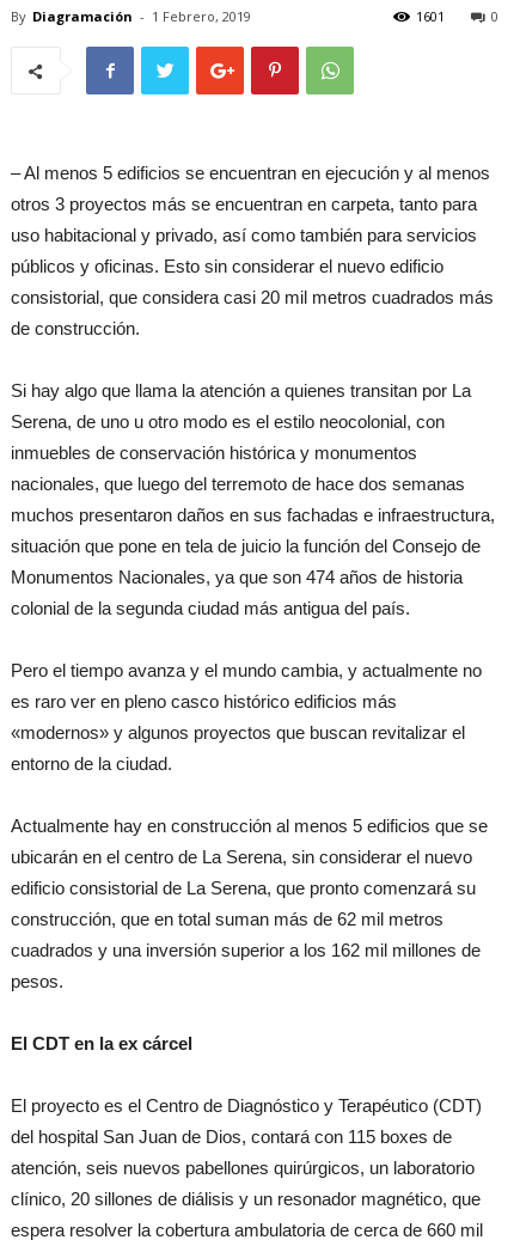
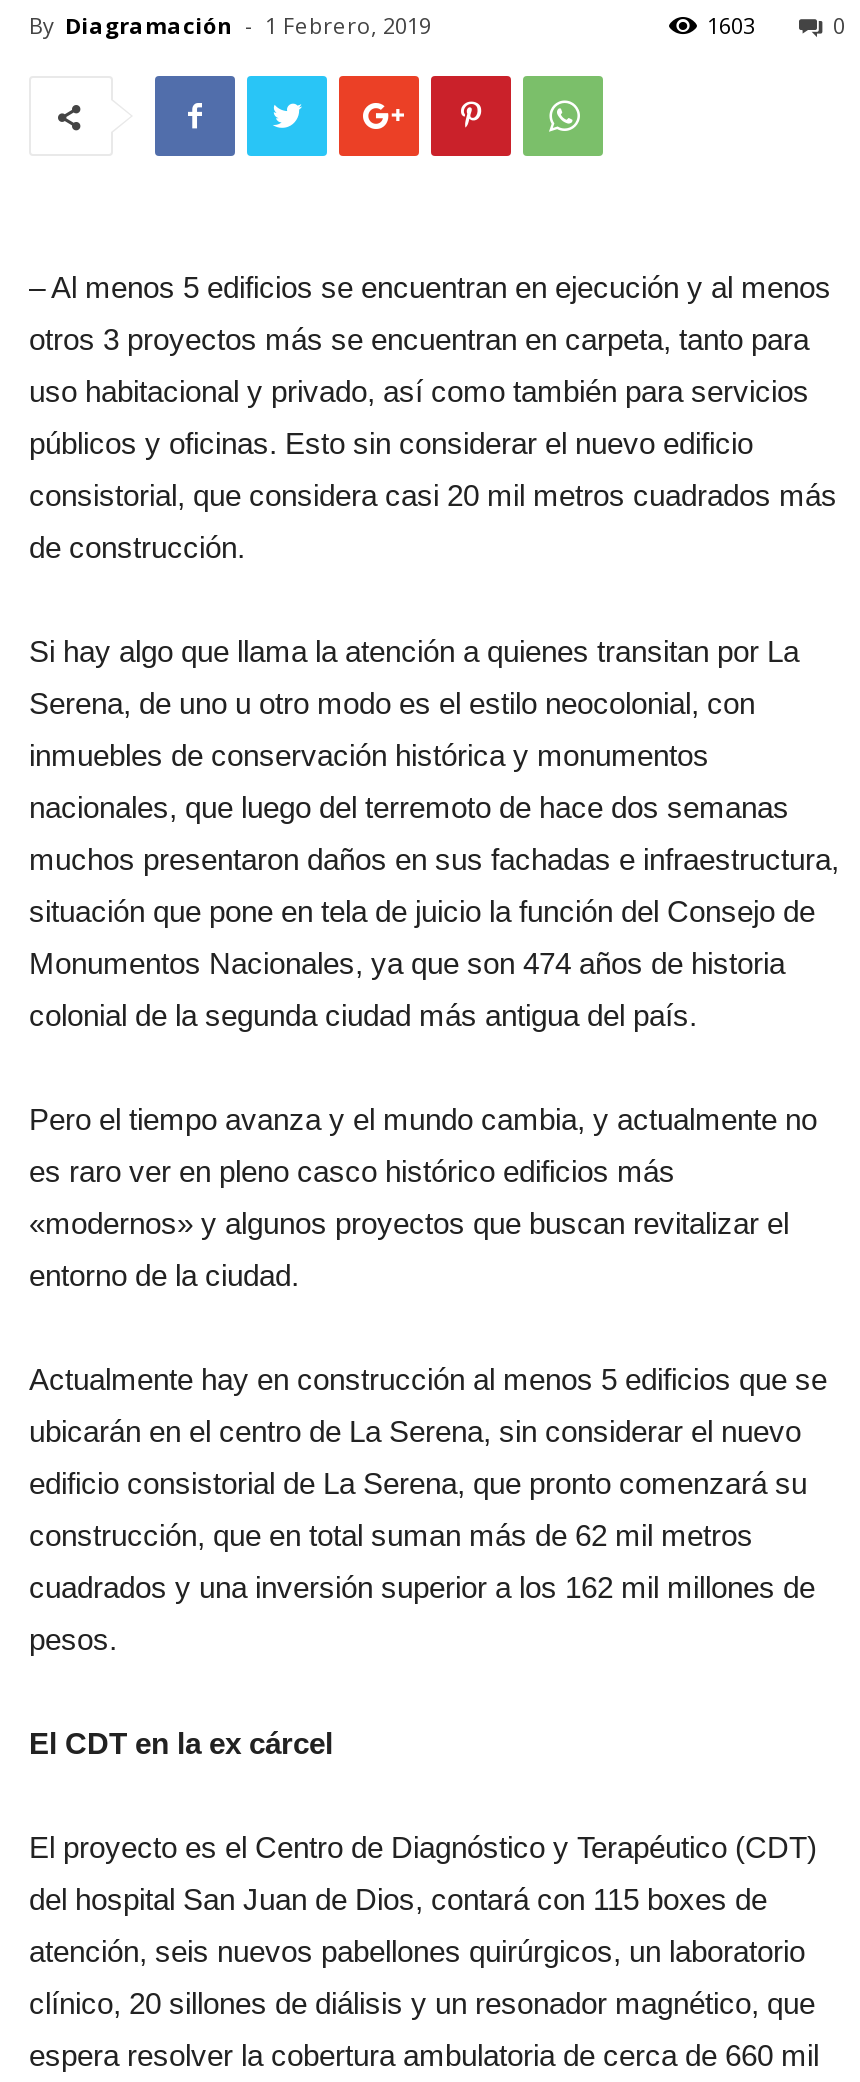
[416,7,445,25] 1601 -> [707,10,755,40] 1603

